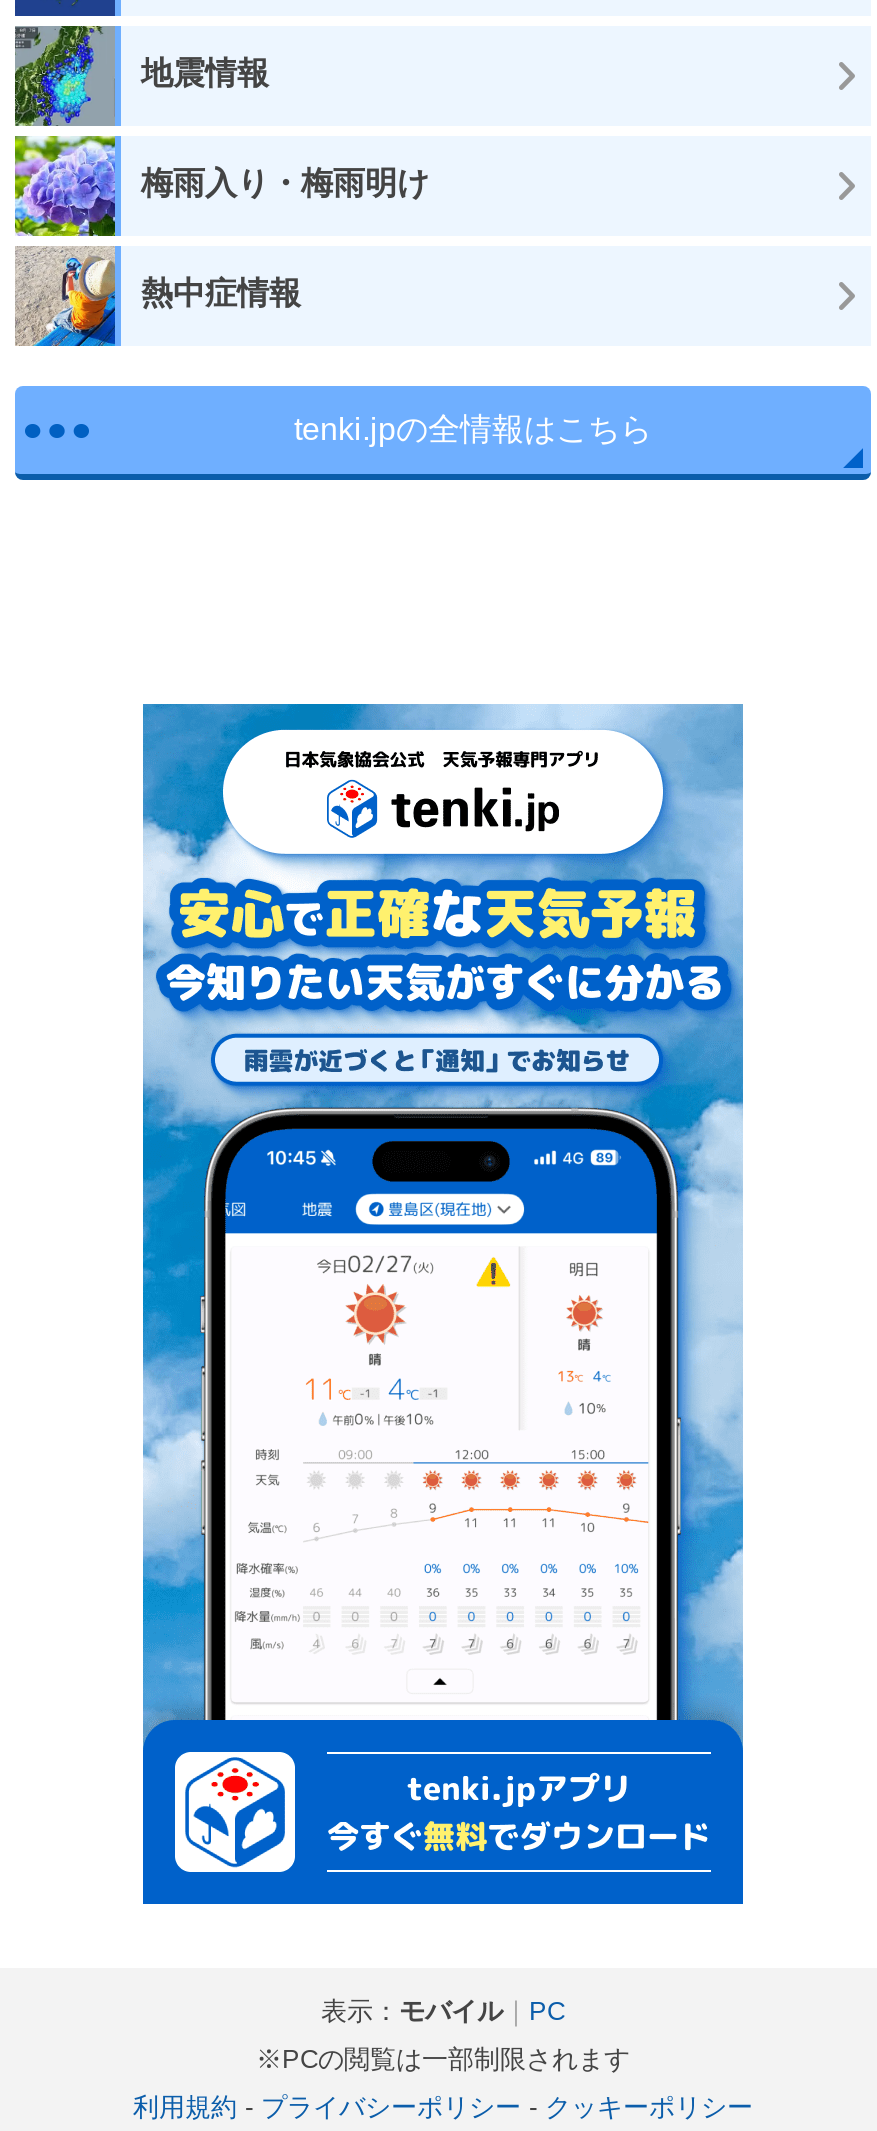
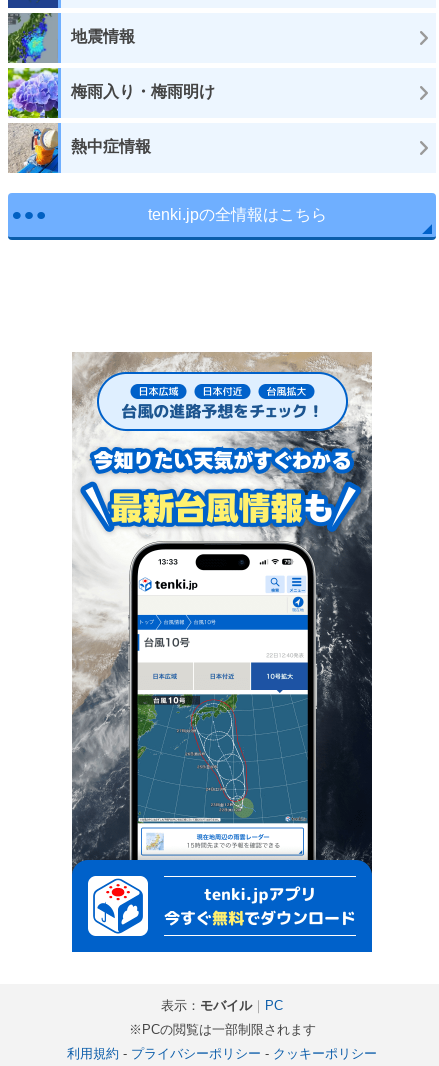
[141,702,745,1742] [image] -> [71,351,373,872] [image]

